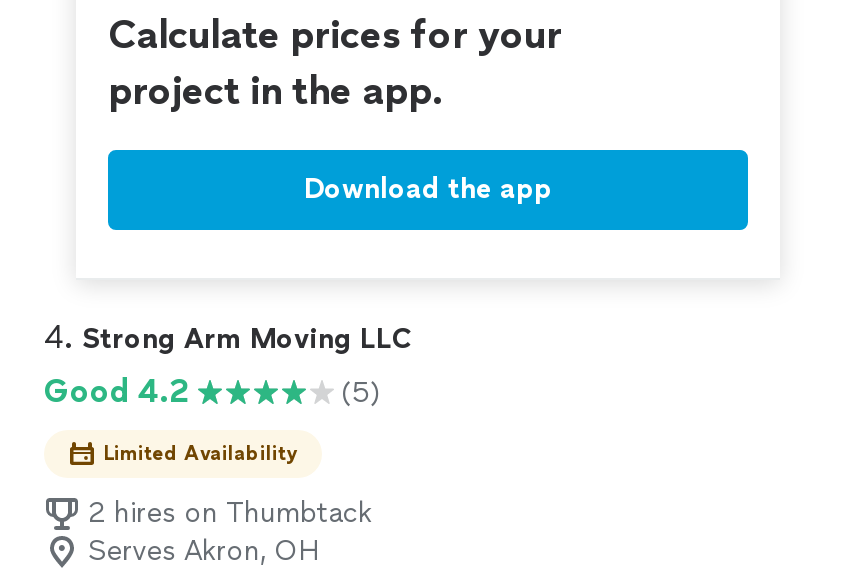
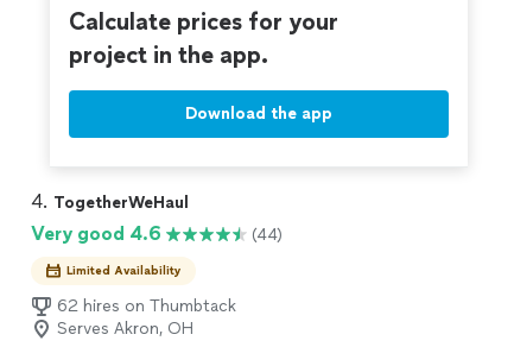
[44,318,412,410] 4. Strong Arm Moving LLC | Good 4.2 | (5) -> [31,190,283,245] 4. TogetherWeHaul | Very good 4.6 | (44)
[88,496,372,530] 2 hires on Thumbtack -> [57,296,236,316] 62 hires on Thumbtack

